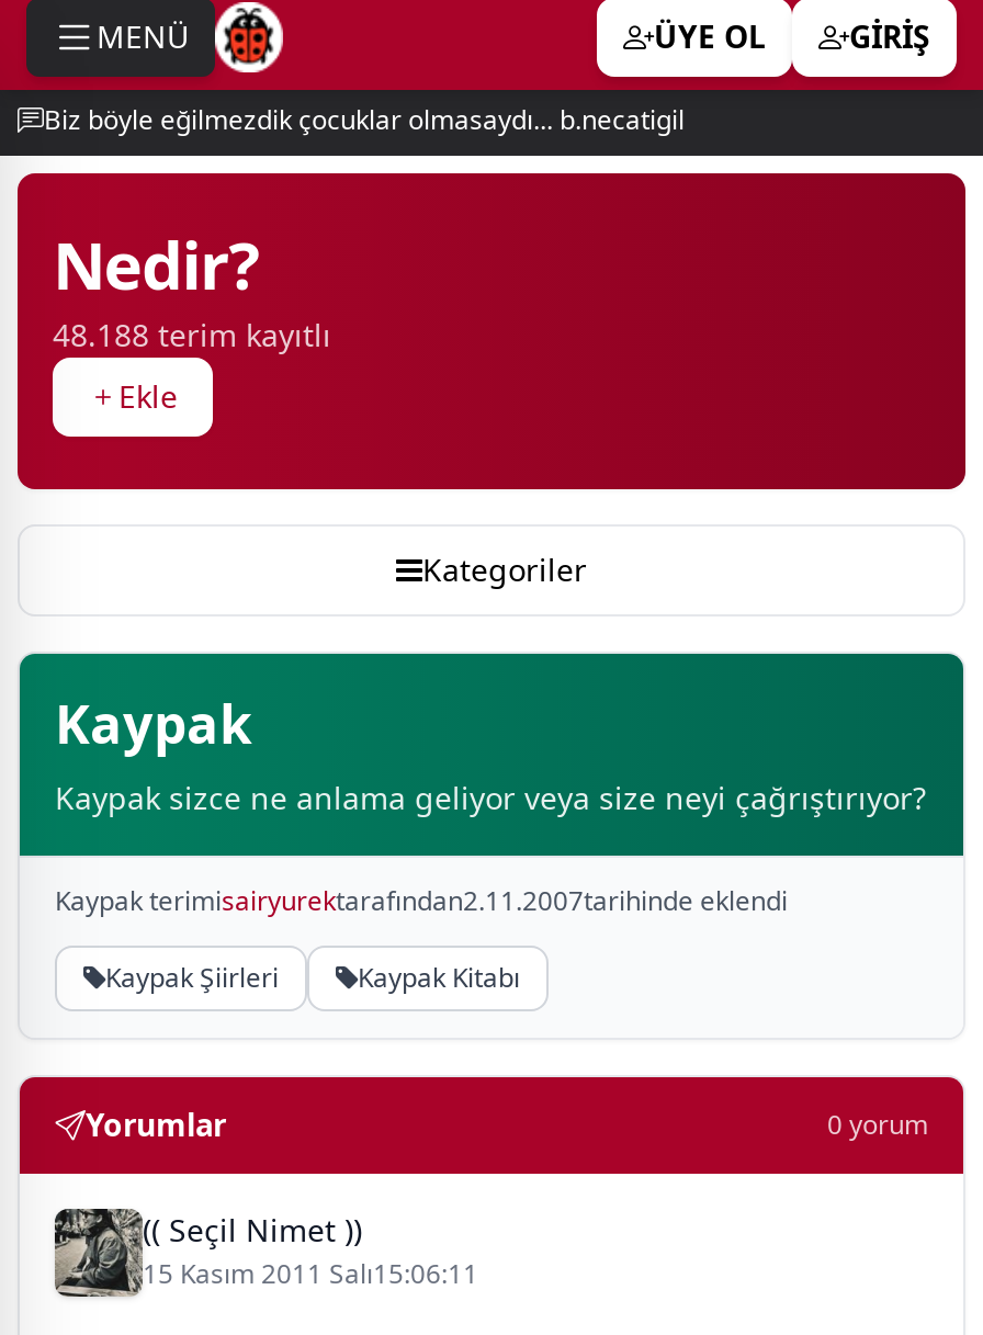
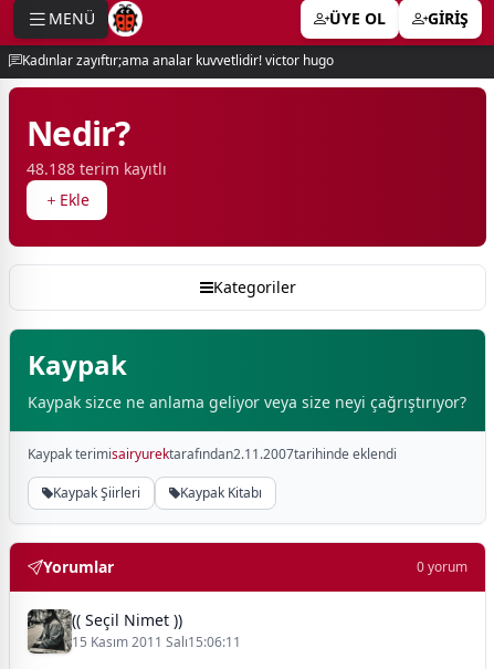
[44,101,685,138] Biz böyle eğilmezdik çocuklar olmasaydı... b.necatigil -> [22,51,334,70] Kadınlar zayıftır;ama analar kuvvetlidir! victor hugo

